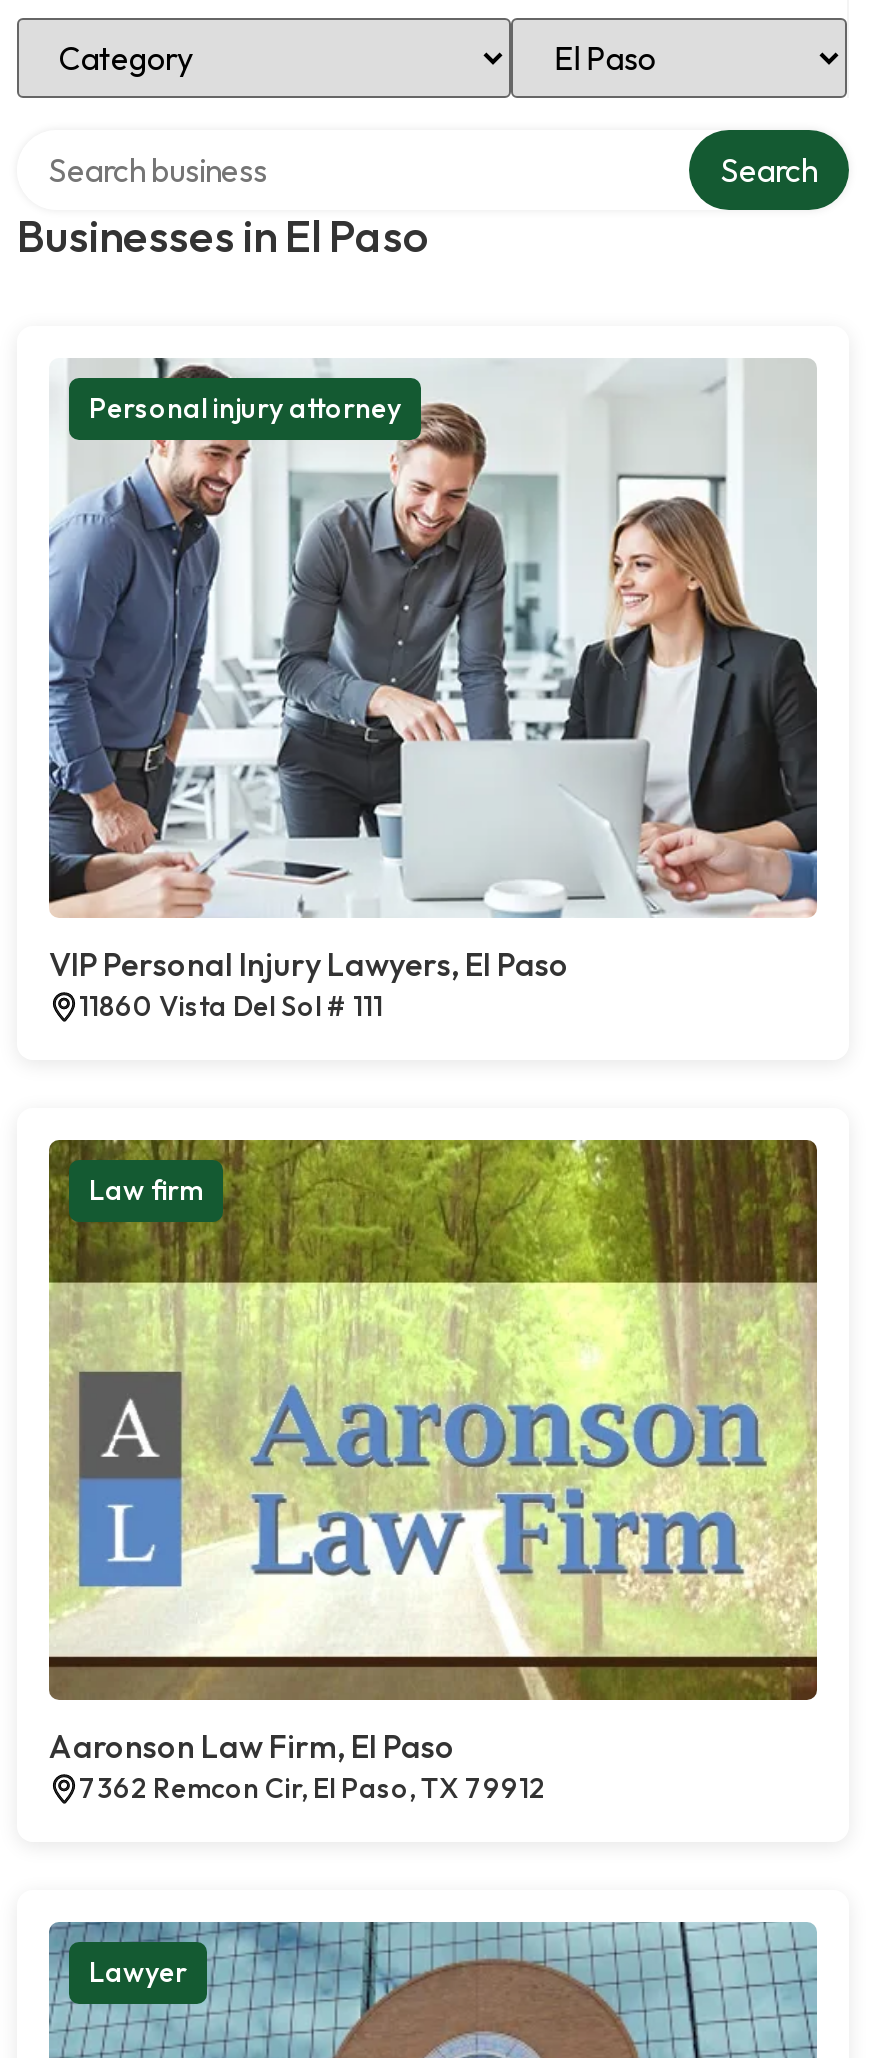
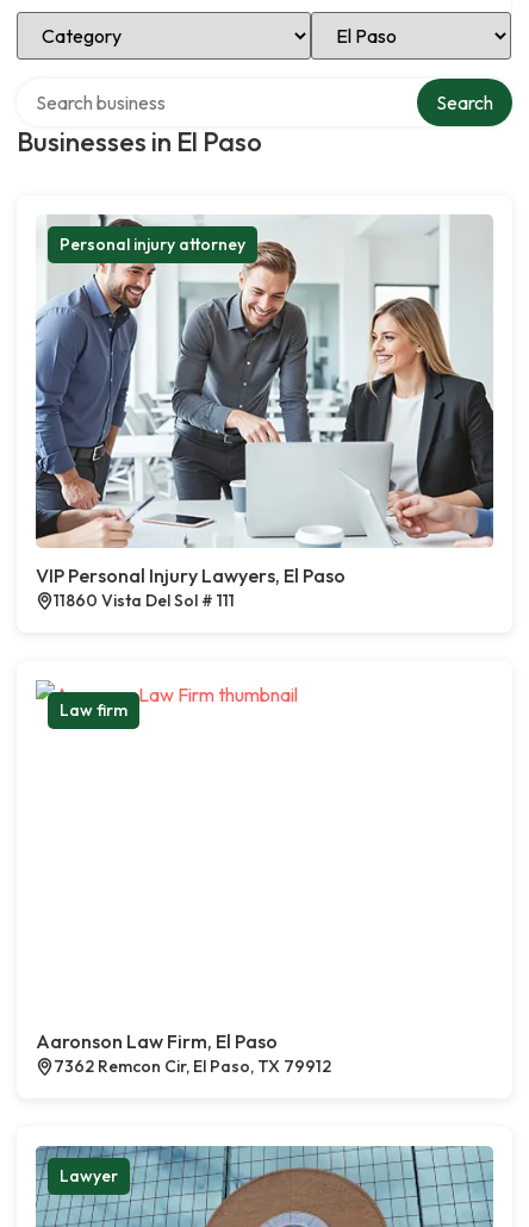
[47,1138,819,1702] [image] -> none

